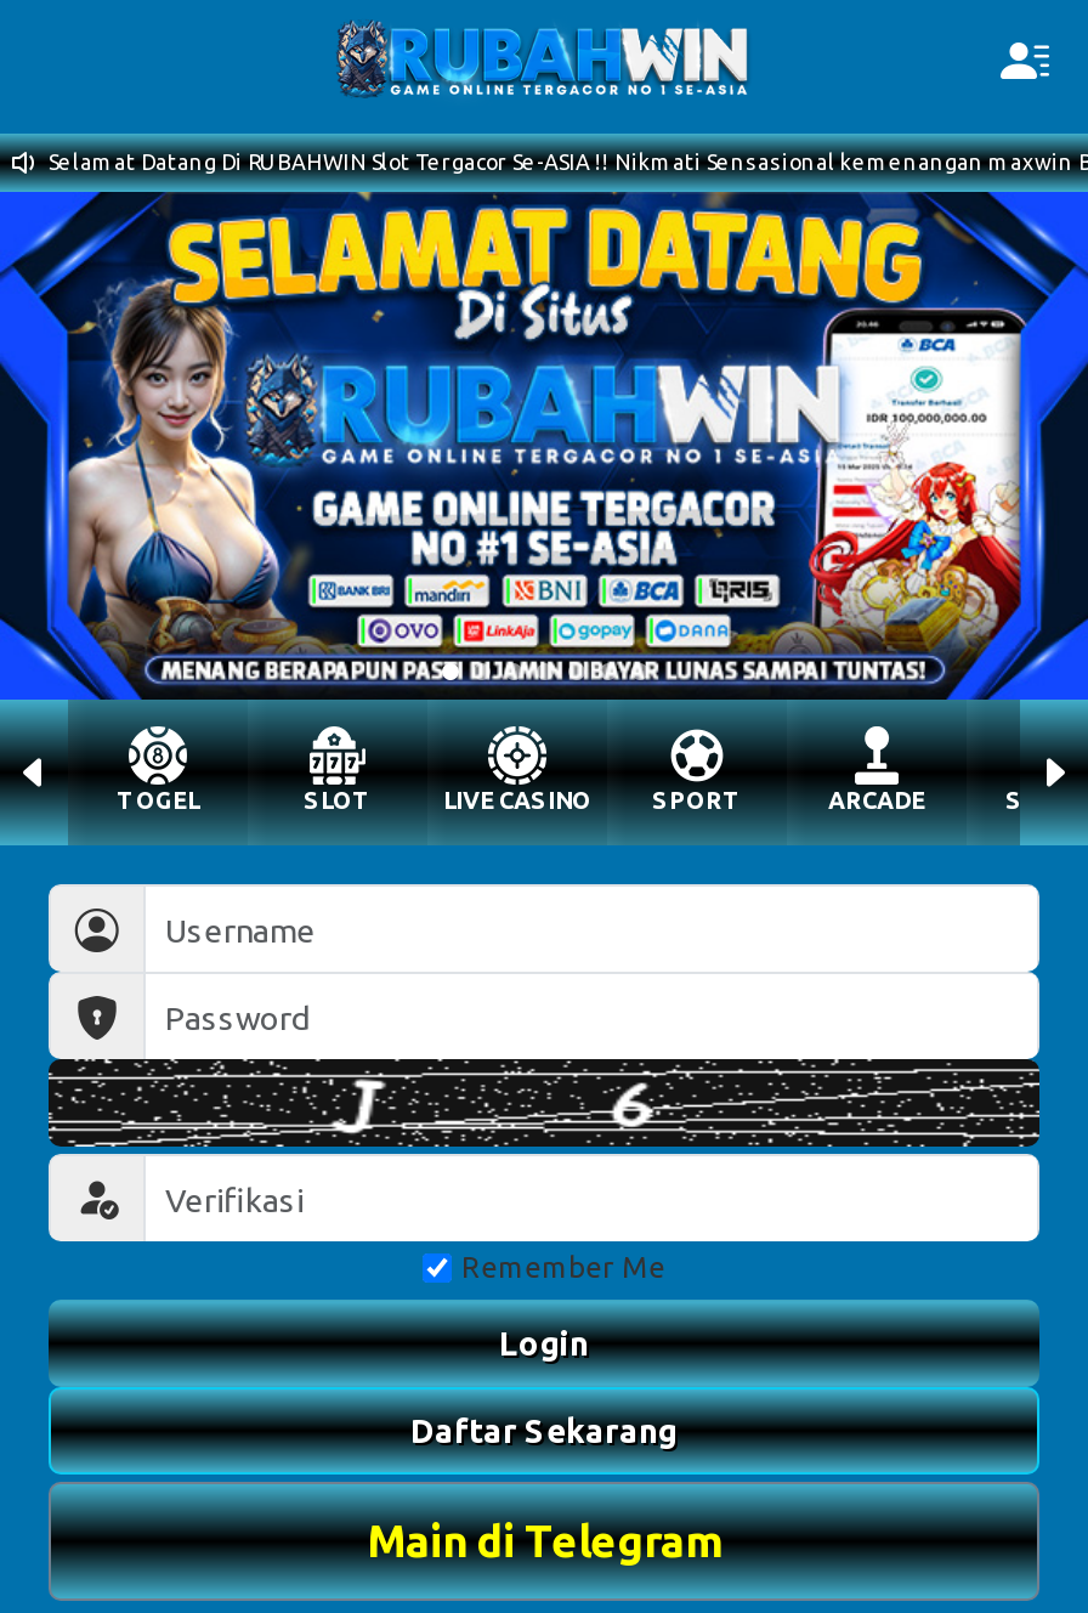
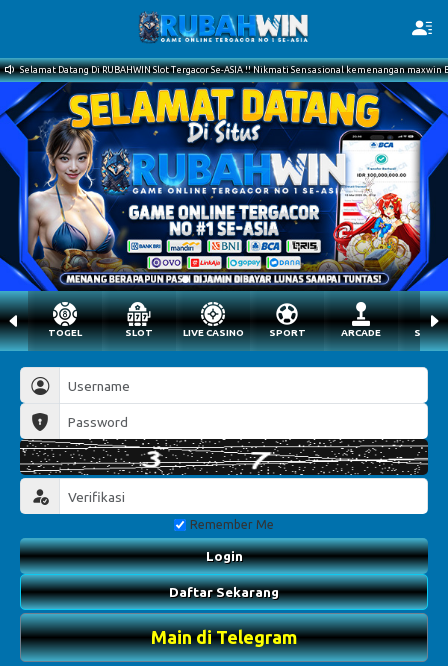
[49,1059,1039,1149] [image] -> [20,439,428,476] [image]

